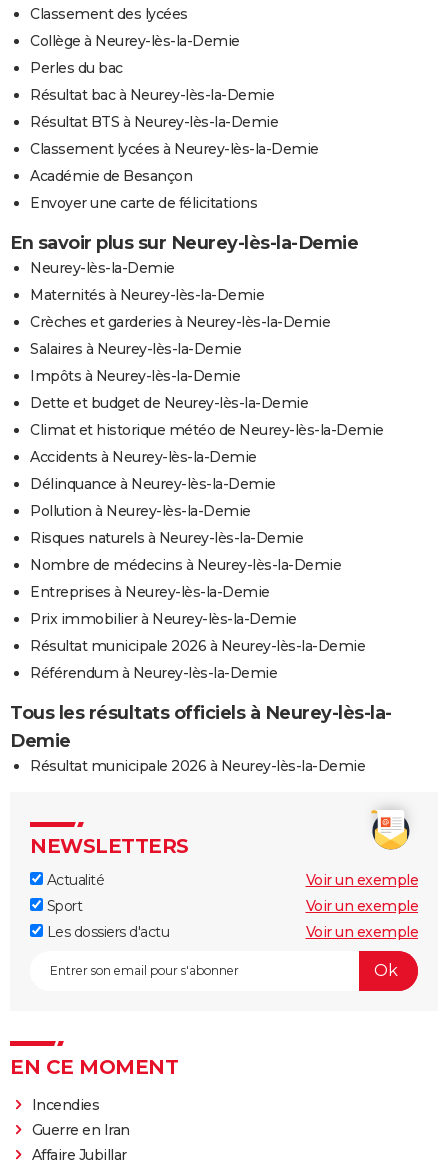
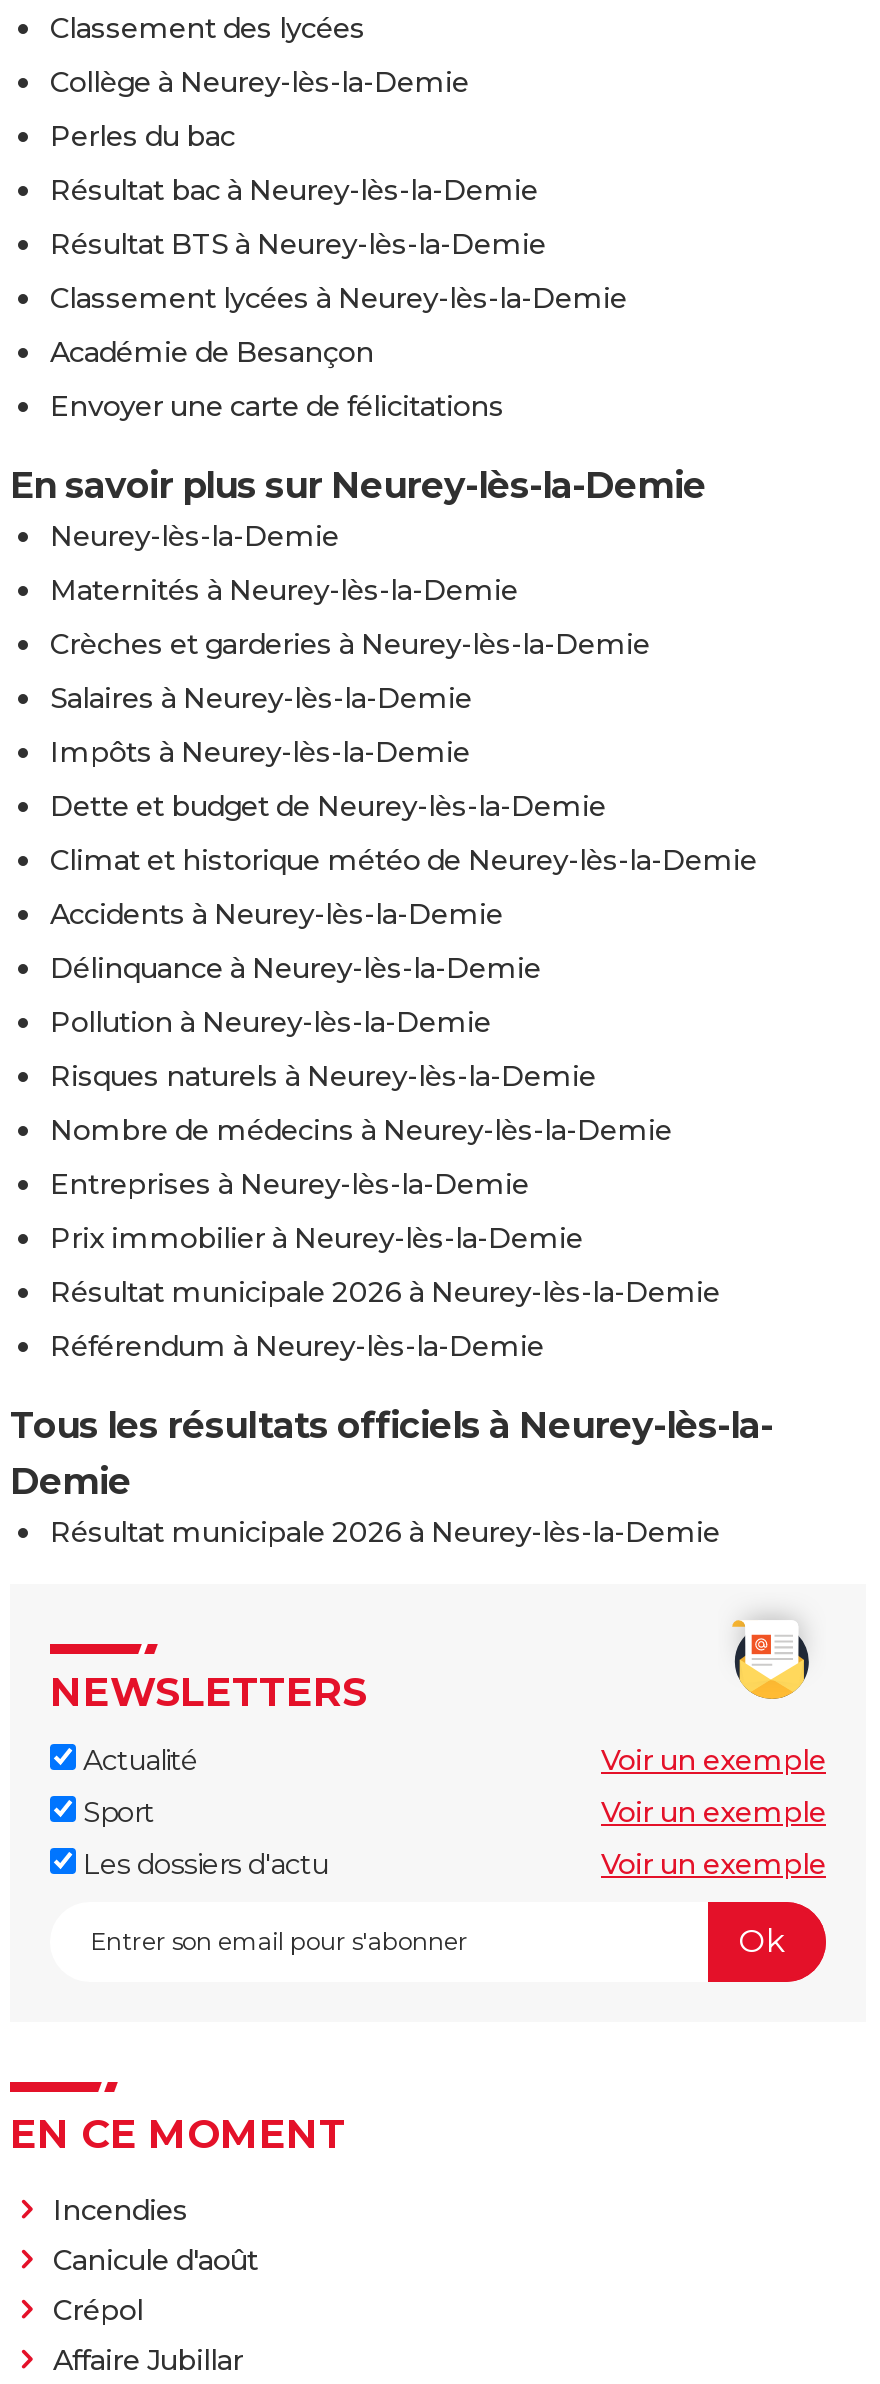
[31,1120,129,1138] Guerre en Iran -> [53,2241,258,2327] Canicule d'août | Crépol

